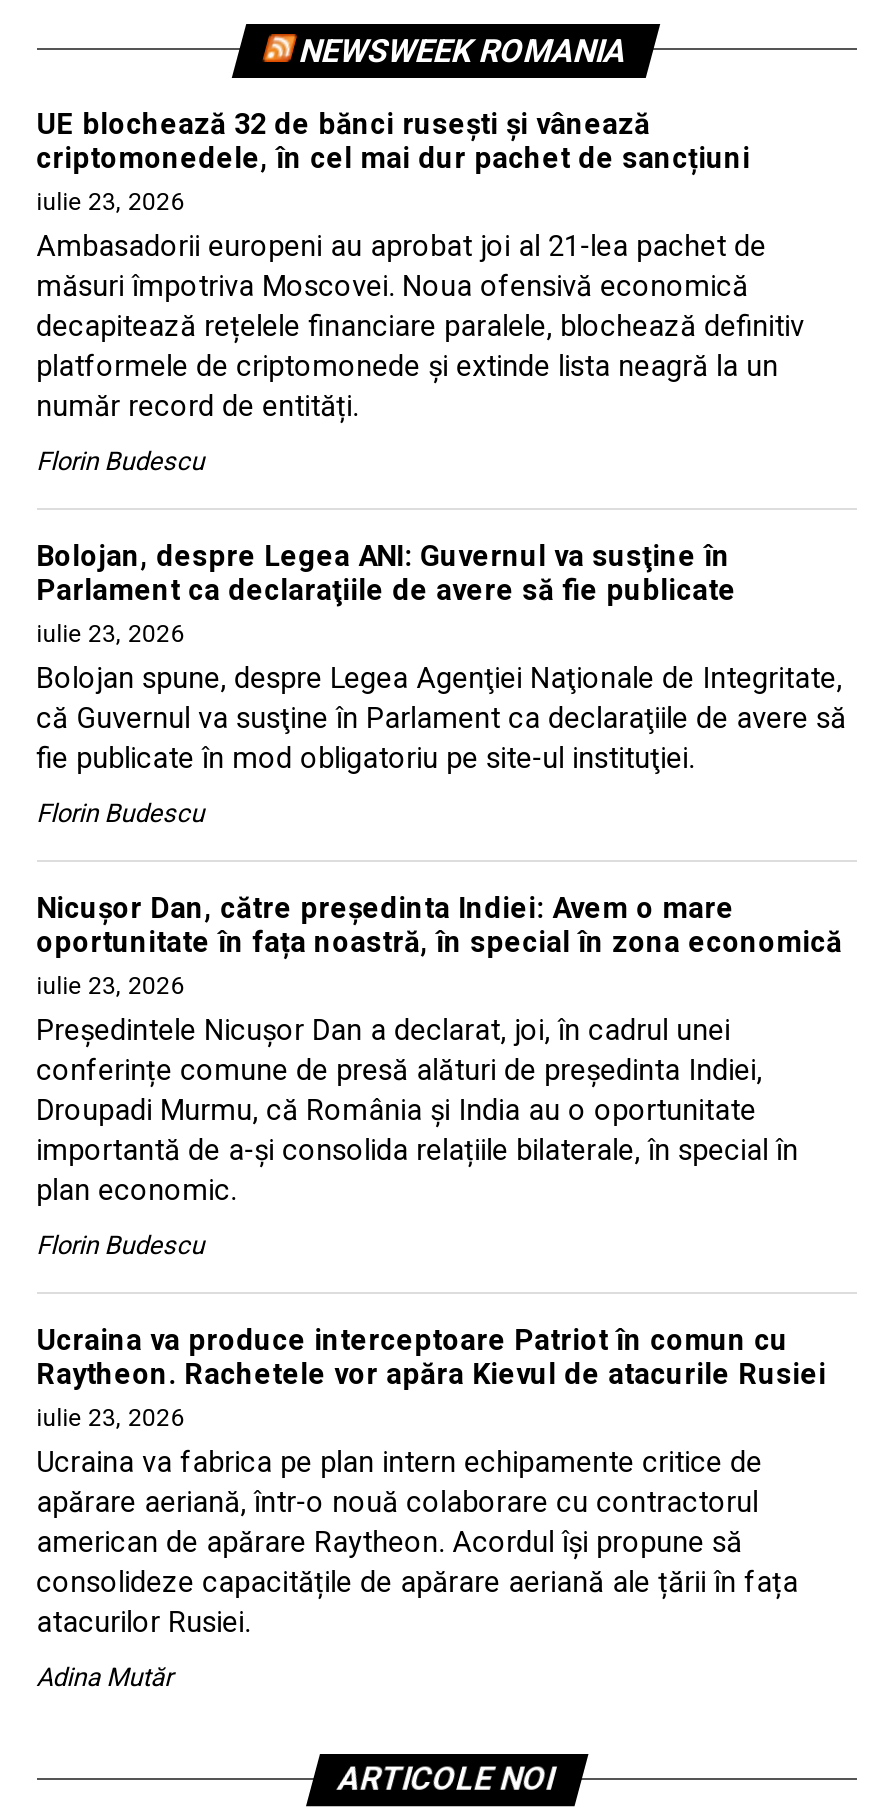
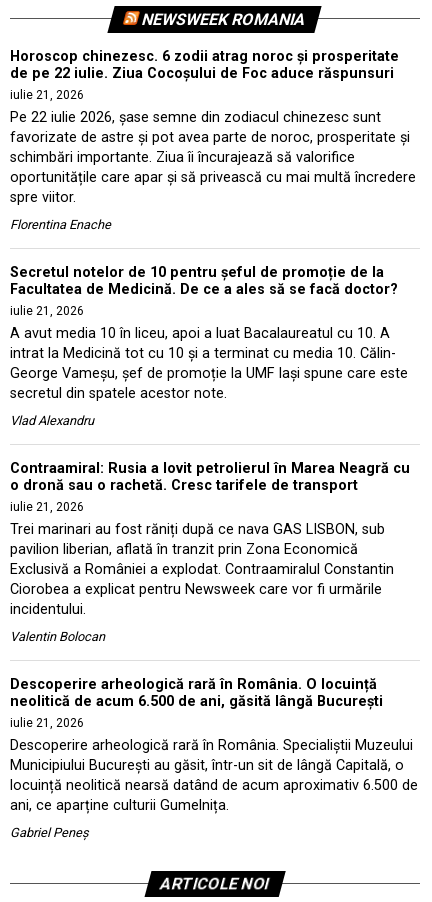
[36,108,804,424] UE blochează 32 de bănci rusești și vânează | criptomonedele, în cel mai dur pachet de sancțiuni | iulie 23, 2026 | Ambasadorii europeni au aprobat joi al 21-lea pachet de | măsuri împotriva Moscovei. Noua ofensivă economică | decapitează rețelele financiare paralele, blochează definitiv | platformele de criptomonede și extinde lista neagră la un | număr record de entități. -> [10,48,416,206] Horoscop chinezesc. 6 zodii atrag noroc și prosperitate | de pe 22 iulie. Ziua Cocoșului de Foc aduce răspunsuri | iulie 21, 2026 | Pe 22 iulie 2026, șase semne din zodiacul chinezesc sunt | favorizate de astre și pot avea parte de noroc, prosperitate și | schimbări importante. Ziua îi încurajează să valorifice | oportunitățile care apar și să privească cu mai multă încredere | spre viitor.
[36,446,204,476] Florin Budescu -> [10,217,111,232] Florentina Enache
[36,540,846,776] Bolojan, despre Legea ANI: Guvernul va susţine în | Parlament ca declaraţiile de avere să fie publicate | iulie 23, 2026 | Bolojan spune, despre Legea Agenţiei Naţionale de Integritate, | că Guvernul va susţine în Parlament ca declaraţiile de avere să | fie publicate în mod obligatoriu pe site-ul instituţiei. -> [10,264,408,402] Secretul notelor de 10 pentru șeful de promoție de la | Facultatea de Medicină. De ce a ales să se facă doctor? | iulie 21, 2026 | A avut media 10 în liceu, apoi a luat Bacalaureatul cu 10. A | intrat la Medicină tot cu 10 și a terminat cu media 10. Călin- | George Vameșu, șef de promoție la UMF Iași spune care este | secretul din spatele acestor note.
[36,798,204,828] Florin Budescu -> [10,413,94,428] Vlad Alexandru
[36,892,842,1208] Nicușor Dan, către președinta Indiei: Avem o mare | oportunitate în fața noastră, în special în zona economică | iulie 23, 2026 | Președintele Nicușor Dan a declarat, joi, în cadrul unei | conferințe comune de presă alături de președinta Indiei, | Droupadi Murmu, că România și India au o oportunitate | importantă de a-și consolida relațiile bilaterale, în special în | plan economic. -> [10,460,410,618] Contraamiral: Rusia a lovit petrolierul în Marea Neagră cu | o dronă sau o rachetă. Cresc tarifele de transport | iulie 21, 2026 | Trei marinari au fost răniți după ce nava GAS LISBON, sub | pavilion liberian, aflată în tranzit prin Zona Economică | Exclusivă a României a explodat. Contraamiralul Constantin | Ciorobea a explicat pentru Newsweek care vor fi urmările | incidentului.
[36,1230,204,1260] Florin Budescu -> [10,629,105,644] Valentin Bolocan
[36,1324,826,1640] Ucraina va produce interceptoare Patriot în comun cu | Raytheon. Rachetele vor apăra Kievul de atacurile Rusiei | iulie 23, 2026 | Ucraina va fabrica pe plan intern echipamente critice de | apărare aeriană, într-o nouă colaborare cu contractorul | american de apărare Raytheon. Acordul își propune să | consolideze capacitățile de apărare aeriană ale țării în fața | atacurilor Rusiei. -> [10,676,418,814] Descoperire arheologică rară în România. O locuință | neolitică de acum 6.500 de ani, găsită lângă București | iulie 21, 2026 | Descoperire arheologică rară în România. Specialiștii Muzeului | Municipiului București au găsit, într-un sit de lângă Capitală, o | locuință neolitică nearsă datând de acum aproximativ 6.500 de | ani, ce aparține culturii Gumelnița.
[36,1662,172,1692] Adina Mutăr -> [10,825,89,840] Gabriel Peneș

